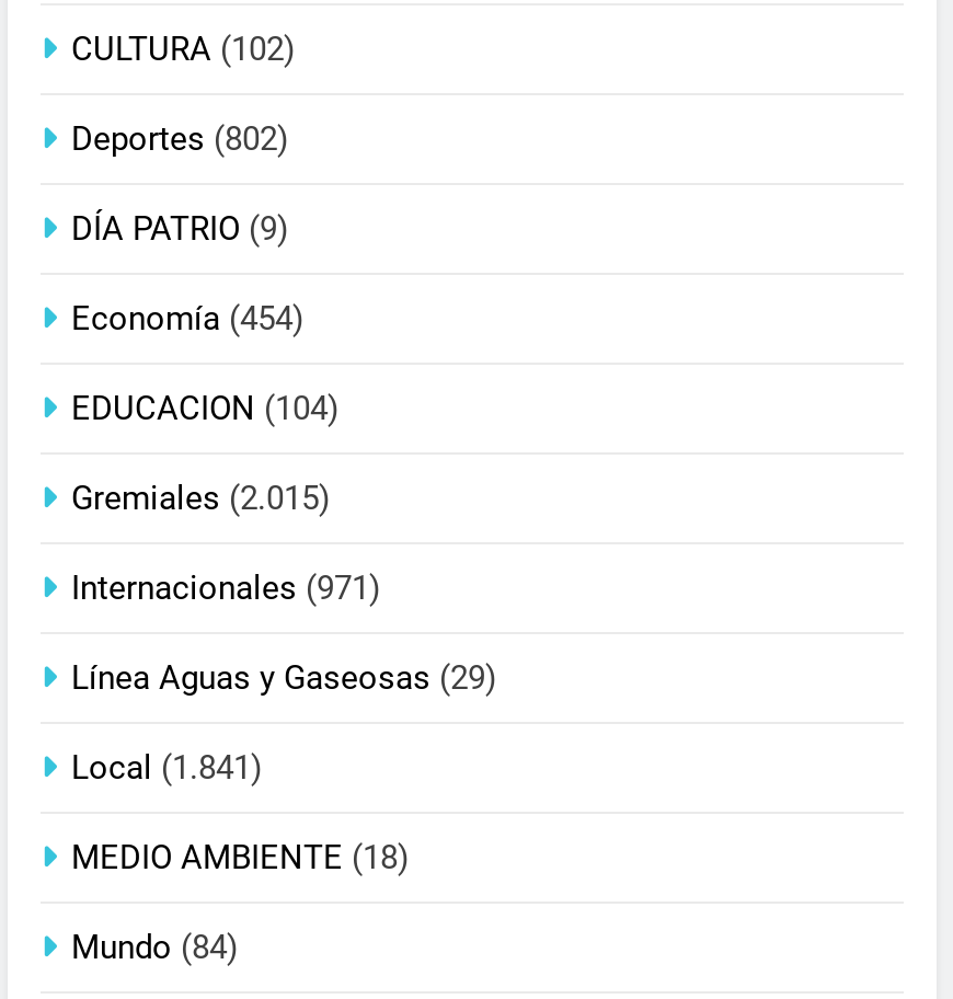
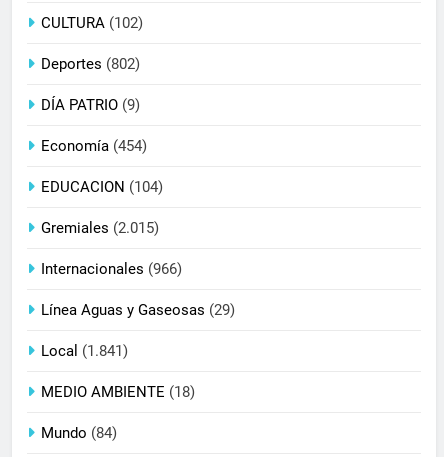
[71,570,380,609] Internacionales (971) -> [41,260,182,278] Internacionales (966)

